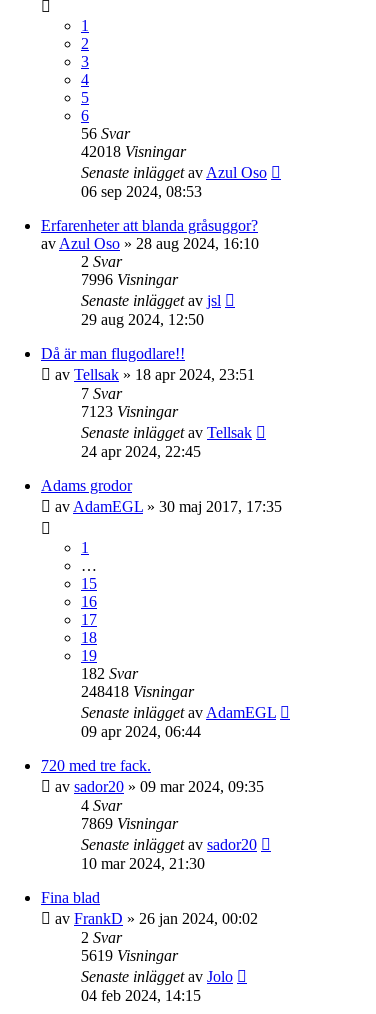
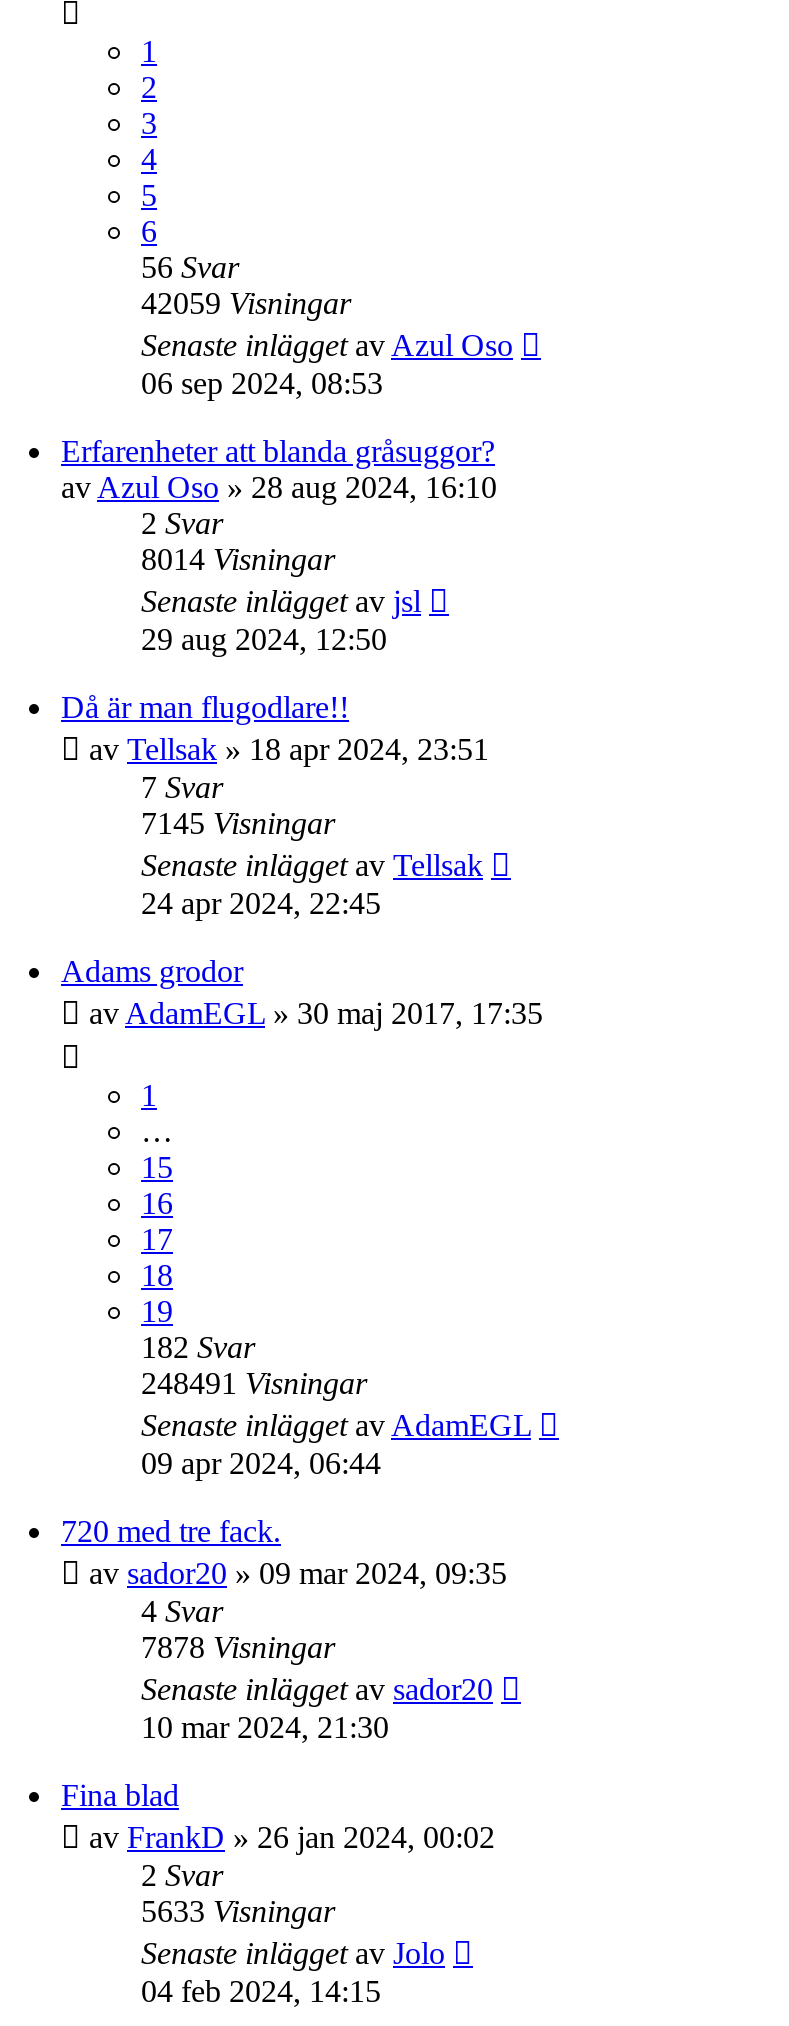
[81,143,186,160] 42018 Visningar -> [141,287,351,321] 42059 Visningar
[81,271,178,288] 7996 Visningar -> [141,543,335,577] 8014 Visningar
[81,403,178,420] 7123 Visningar -> [141,807,335,841] 7145 Visningar
[81,683,194,700] 248418 Visningar -> [141,1367,367,1401] 248491 Visningar
[81,815,178,832] 7869 Visningar -> [141,1631,335,1665] 7878 Visningar
[81,947,178,964] 5619 Visningar -> [141,1895,335,1929] 5633 Visningar

